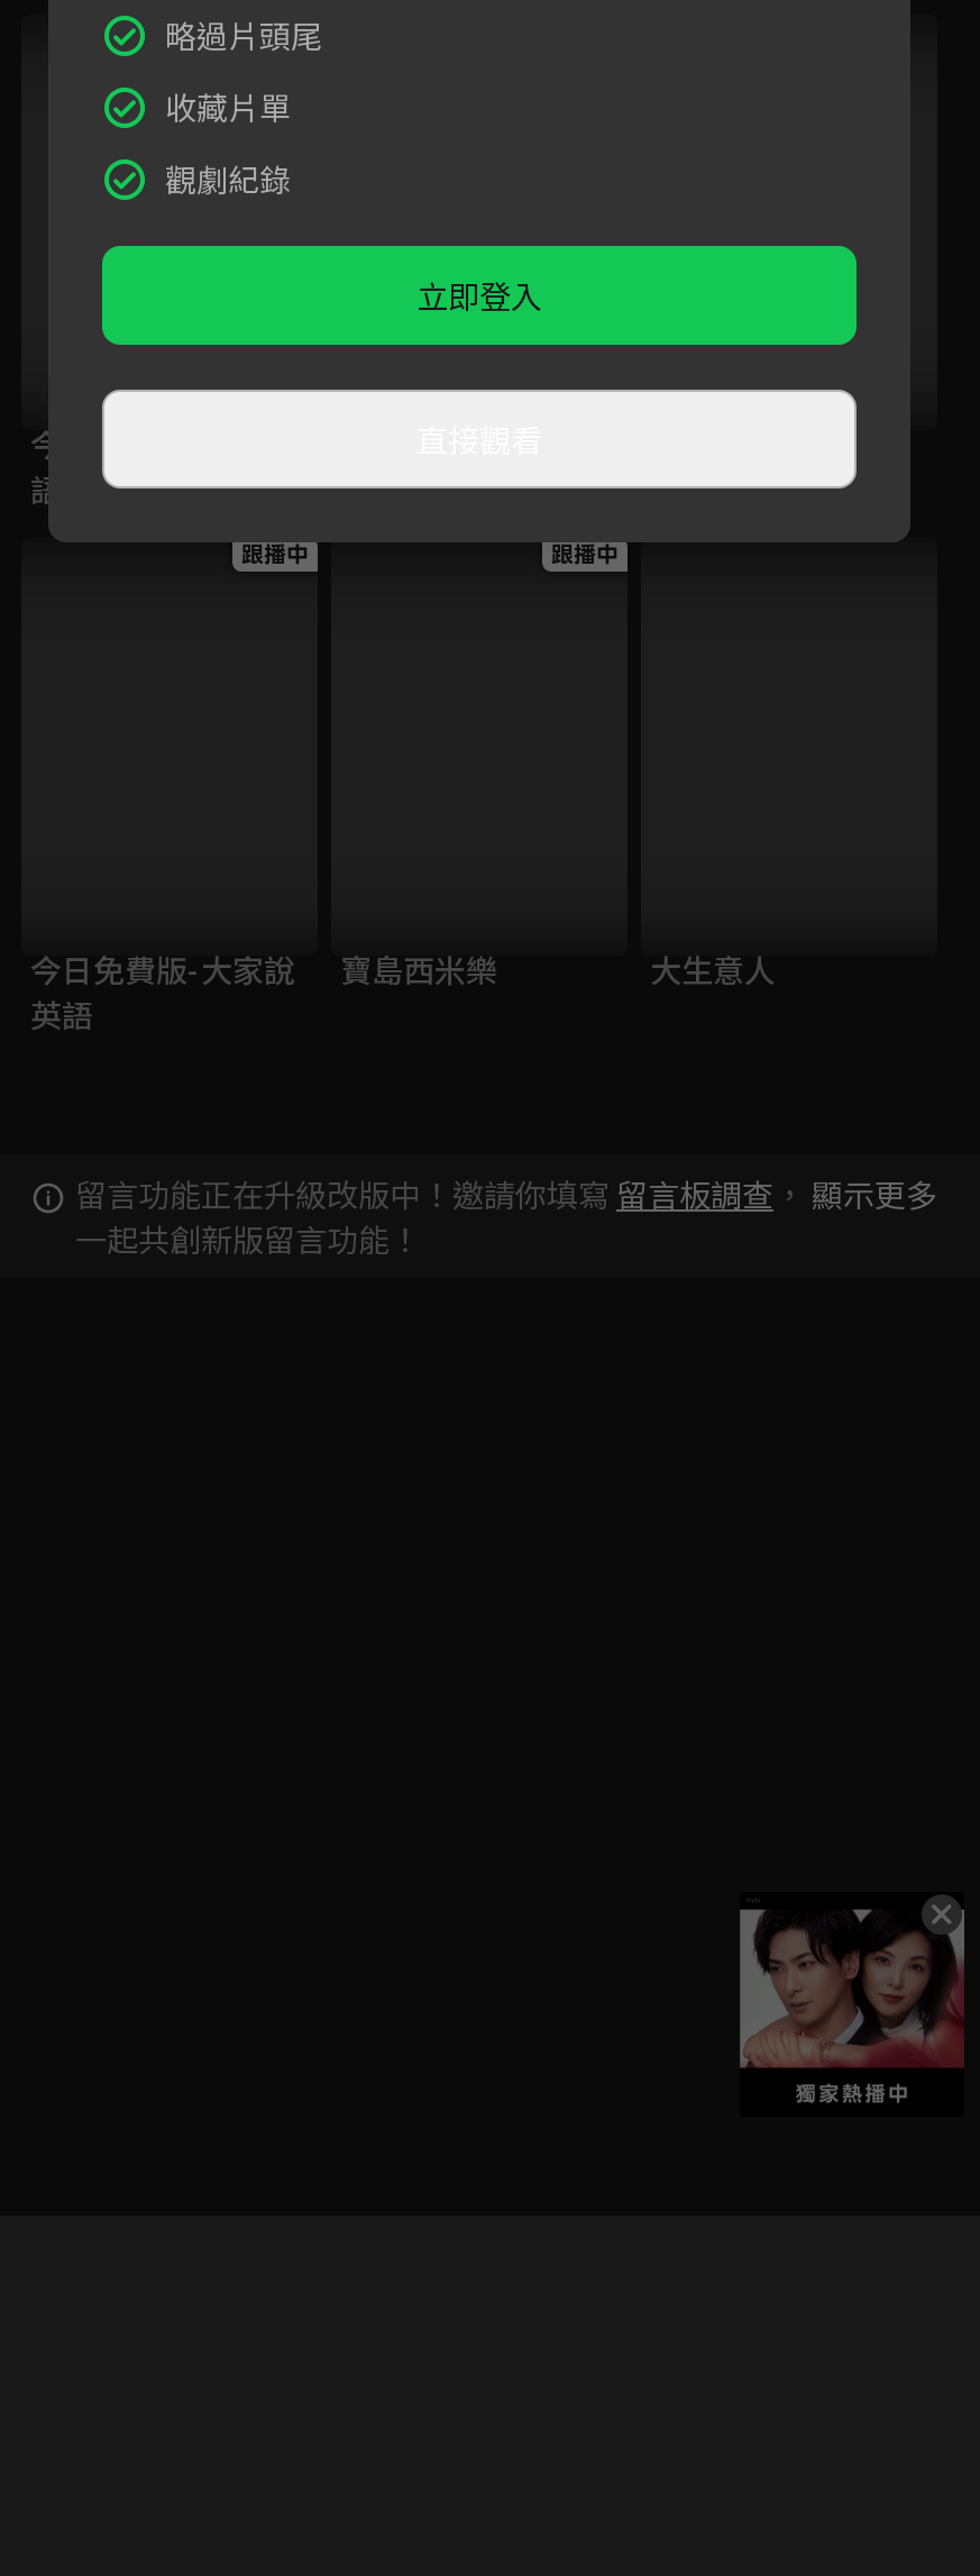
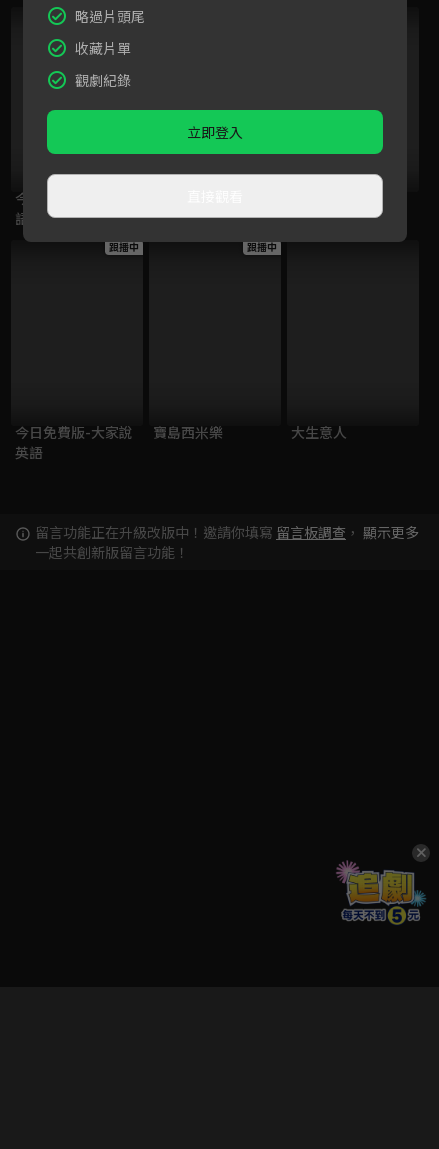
[740,1910,964,2103] [image] -> [332,852,430,936] [image]

